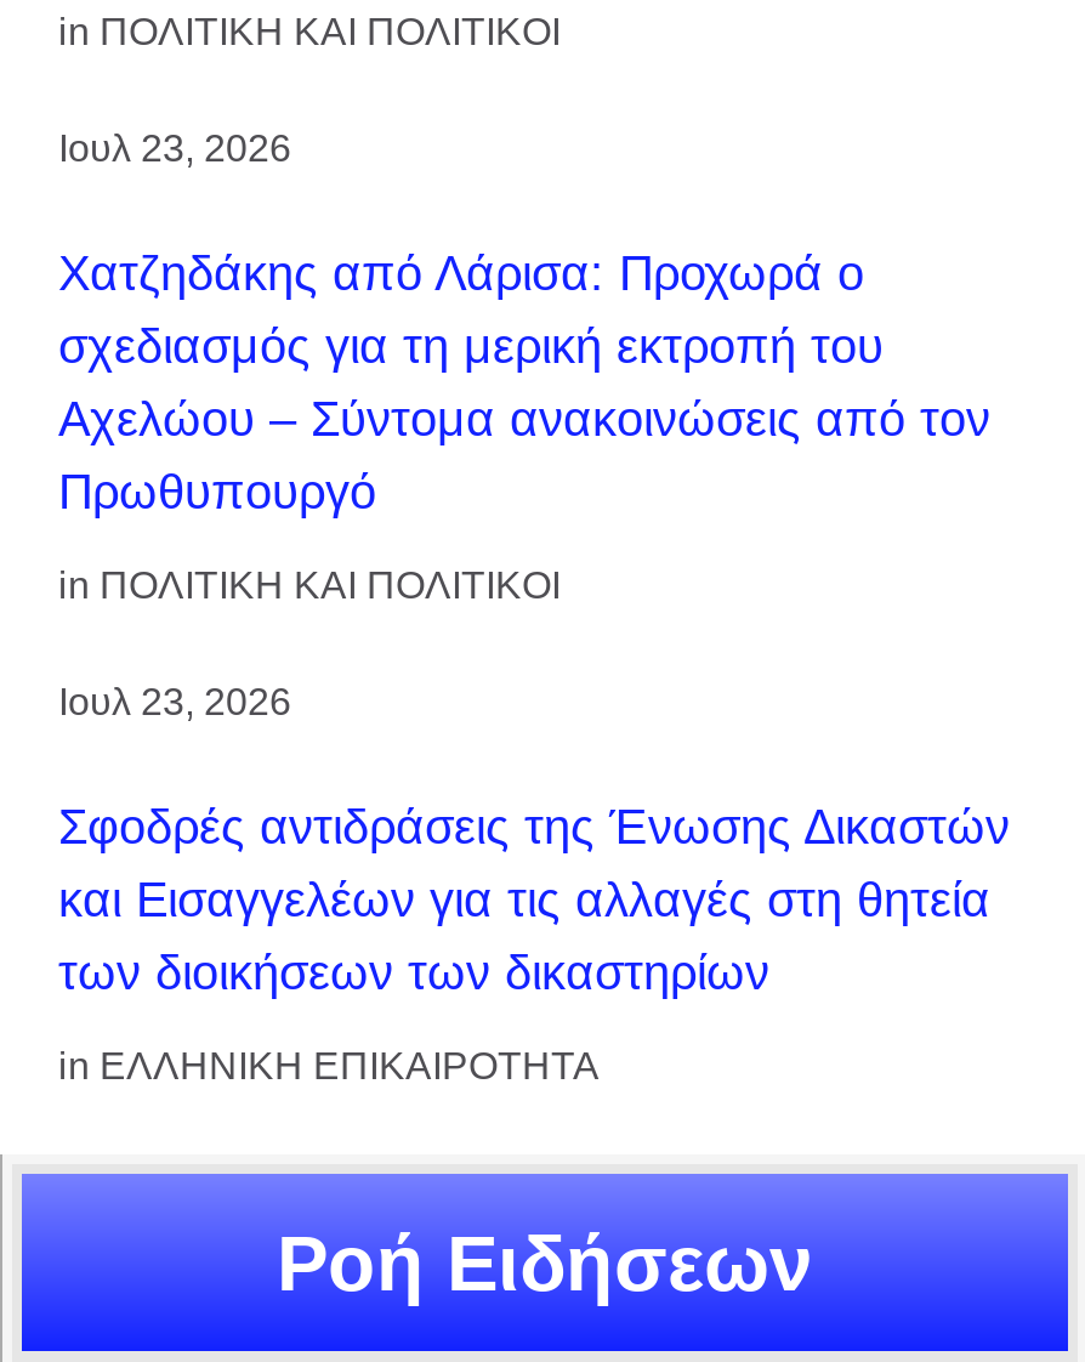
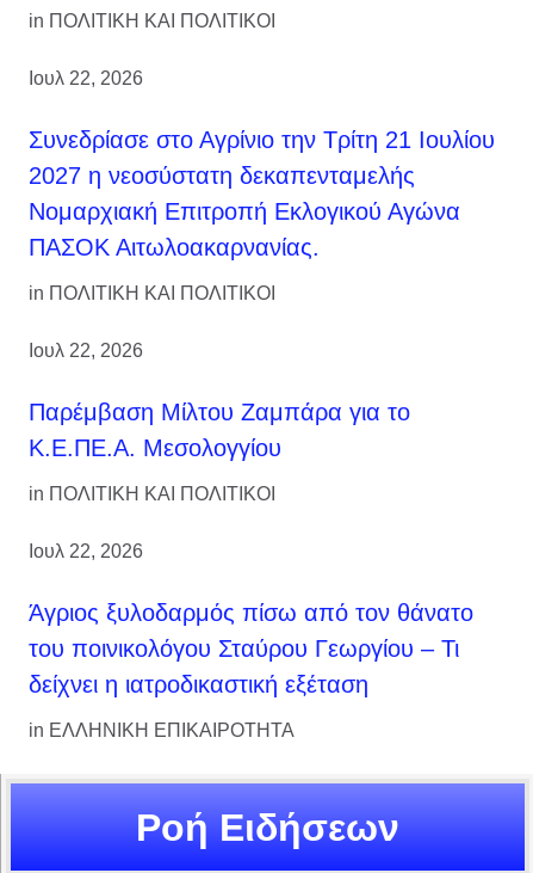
[58,127,291,168] Ιουλ 23, 2026 -> [29,68,143,88] Ιουλ 22, 2026
[58,246,990,518] Χατζηδάκης από Λάρισα: Προχωρά ο | σχεδιασμός για τη μερική εκτροπή του | Αχελώου – Σύντομα ανακοινώσεις από τον | Πρωθυπουργό -> [29,126,495,260] Συνεδρίασε στο Αγρίνιο την Τρίτη 21 Ιουλίου | 2027 η νεοσύστατη δεκαπενταμελής | Νομαρχιακή Επιτροπή Εκλογικού Αγώνα | ΠΑΣΟΚ Αιτωλοακαρνανίας.
[58,681,1010,999] Ιουλ 23, 2026 | Σφοδρές αντιδράσεις της Ένωσης Δικαστών | και Εισαγγελέων για τις αλλαγές στη θητεία | των διοικήσεων των δικαστηρίων -> [29,340,473,697] Ιουλ 22, 2026 | Παρέμβαση Μίλτου Ζαμπάρα για το | Κ.Ε.ΠΕ.Α. Μεσολογγίου | in ΠΟΛΙΤΙΚΗ ΚΑΙ ΠΟΛΙΤΙΚΟΙ | Ιουλ 22, 2026 | Άγριος ξυλοδαρμός πίσω από τον θάνατο | του ποινικολόγου Σταύρου Γεωργίου – Τι | δείχνει η ιατροδικαστική εξέταση

